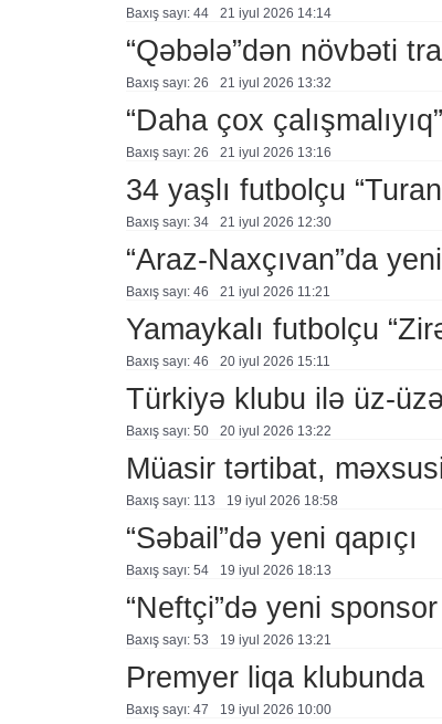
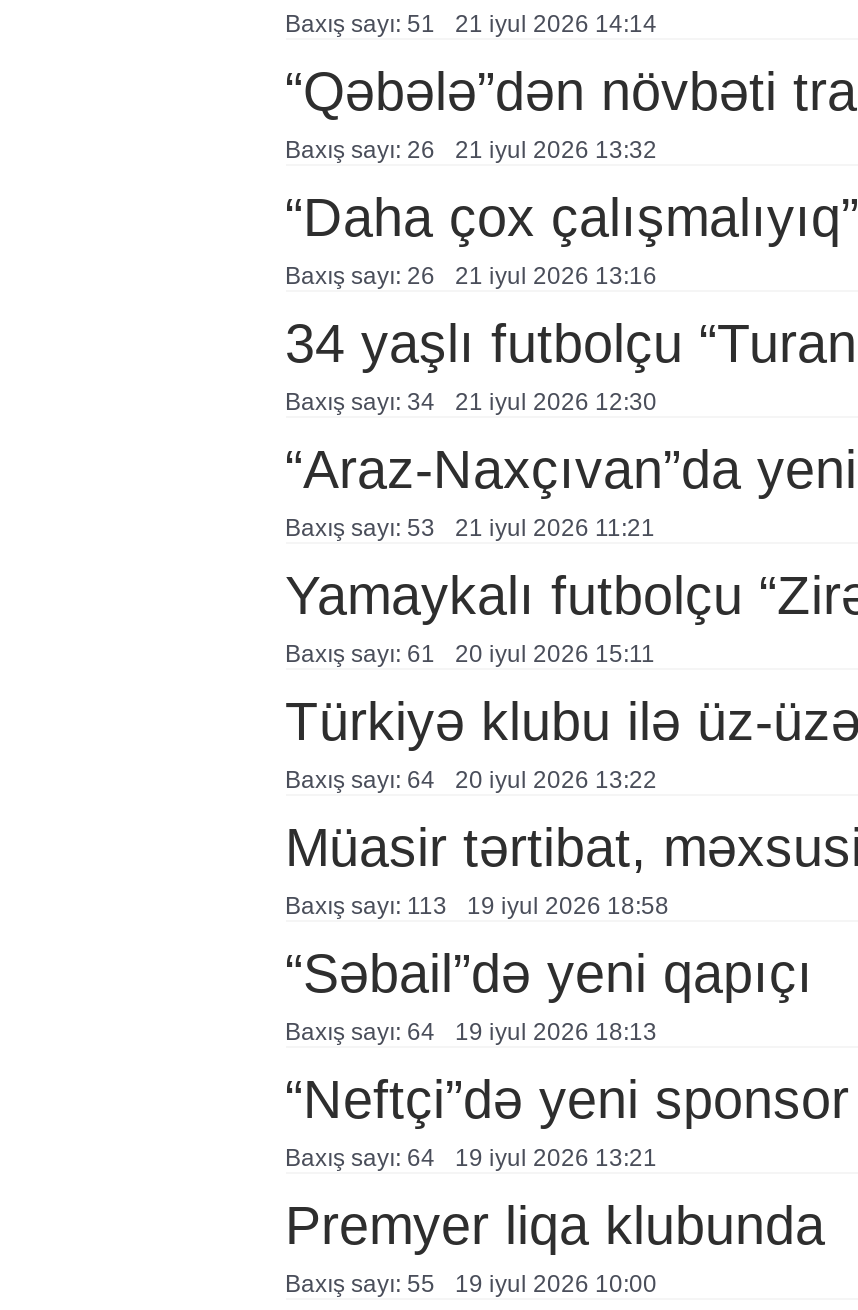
[125,6,331,21] Baxış sayı: 44 21 i̇yul 2026 14:14 -> [285,10,657,38] Baxış sayı: 51 21 i̇yul 2026 14:14
[125,284,330,300] Baxış sayı: 46 21 i̇yul 2026 11:21 -> [285,514,655,542] Baxış sayı: 53 21 i̇yul 2026 11:21
[125,354,330,369] Baxış sayı: 46 20 i̇yul 2026 15:11 -> [285,640,655,668] Baxış sayı: 61 20 i̇yul 2026 15:11
[125,423,331,439] Baxış sayı: 50 20 i̇yul 2026 13:22 -> [285,766,657,794] Baxış sayı: 64 20 i̇yul 2026 13:22
[125,563,331,578] Baxış sayı: 54 19 i̇yul 2026 18:13 -> [285,1018,657,1046] Baxış sayı: 64 19 i̇yul 2026 18:13
[125,632,331,648] Baxış sayı: 53 19 i̇yul 2026 13:21 -> [285,1144,657,1172] Baxış sayı: 64 19 i̇yul 2026 13:21
[125,702,331,717] Baxış sayı: 47 19 i̇yul 2026 10:00 -> [285,1270,657,1298] Baxış sayı: 55 19 i̇yul 2026 10:00

